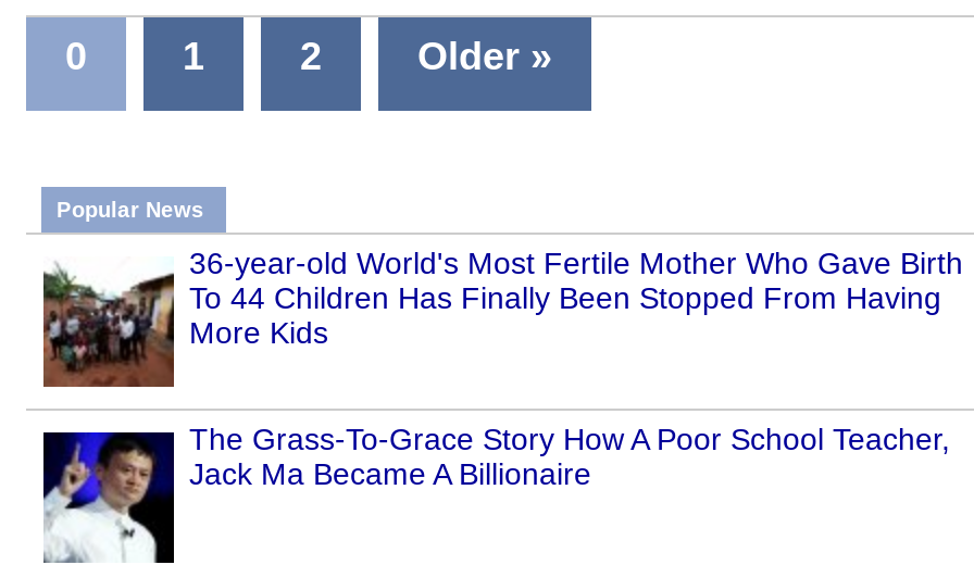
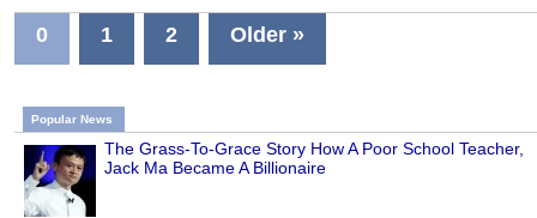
[41,245,963,409] [image] | 36-year-old World's Most Fertile Mother Who Gave Birth | To 44 Children Has Finally Been Stopped From Having | More Kids -> none

